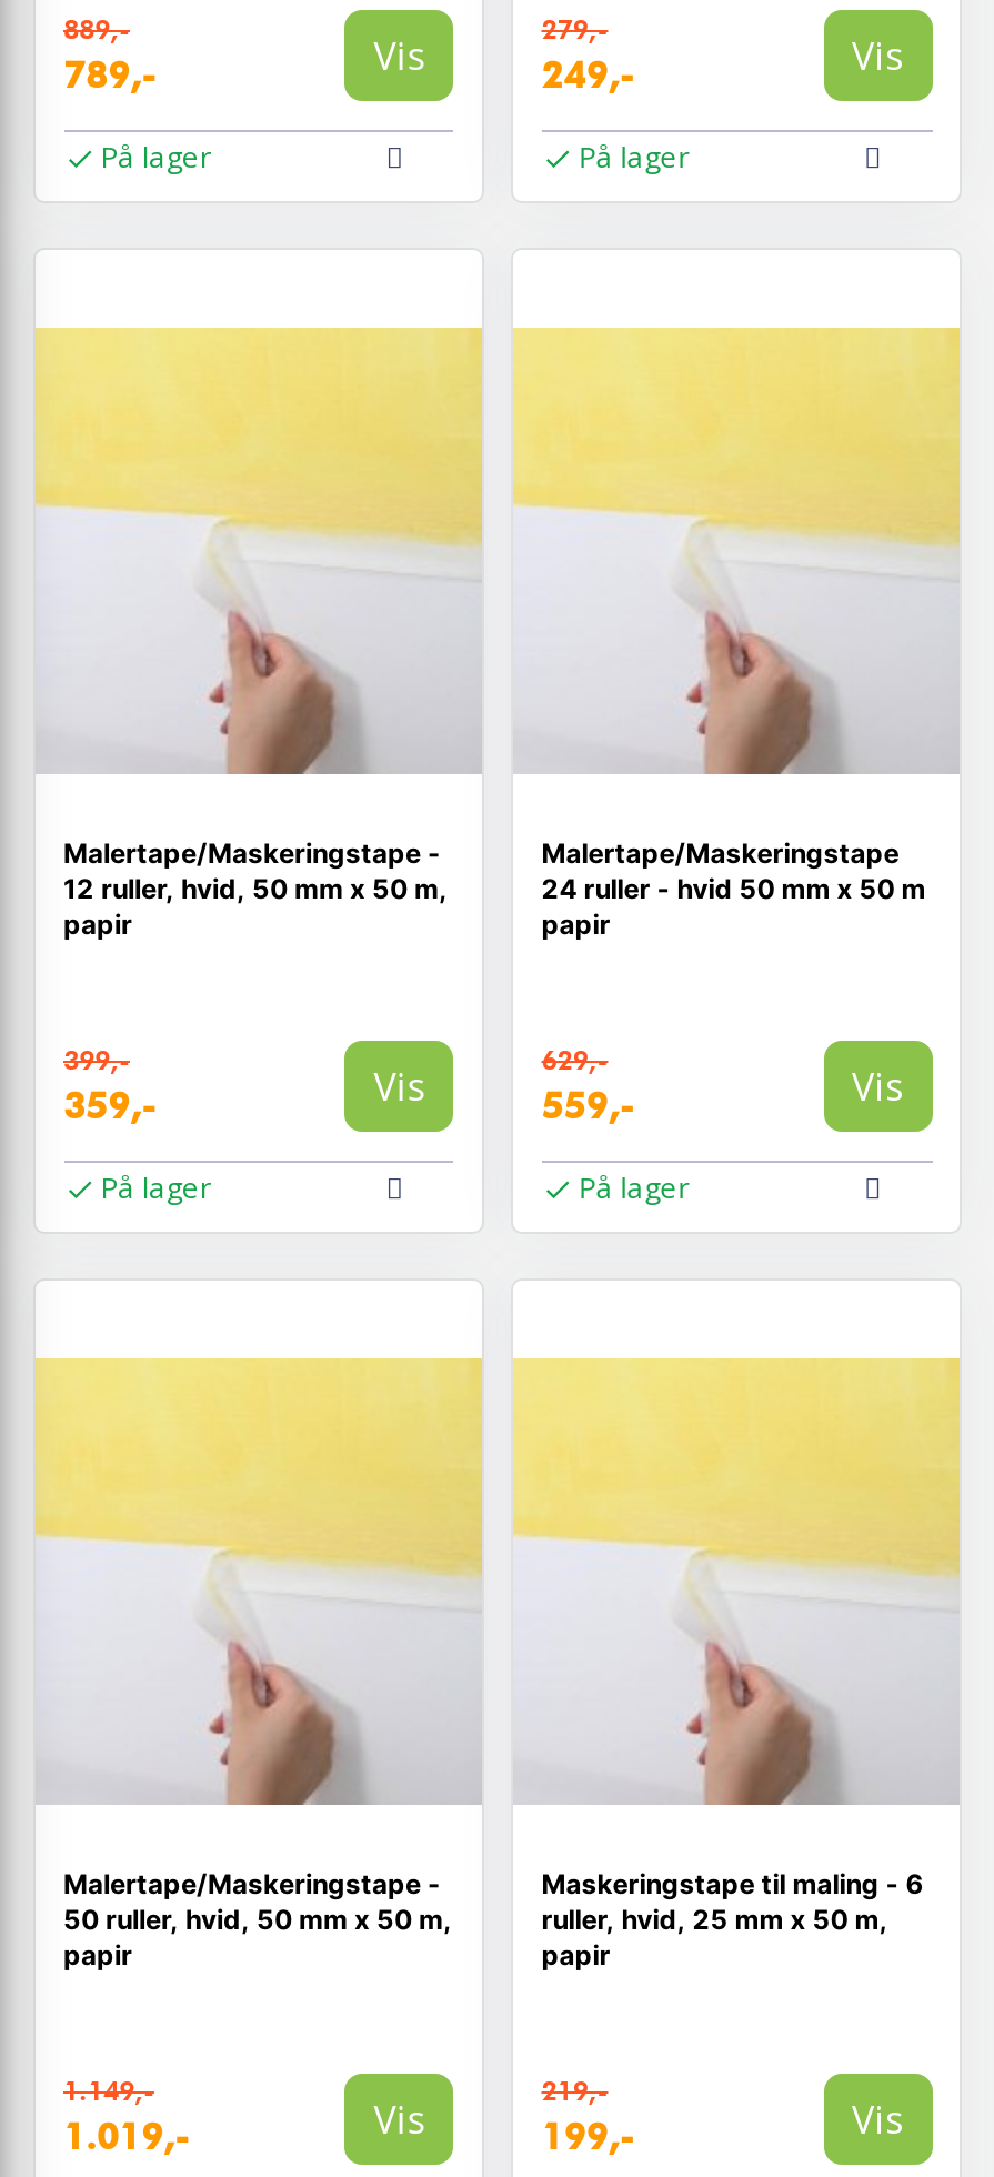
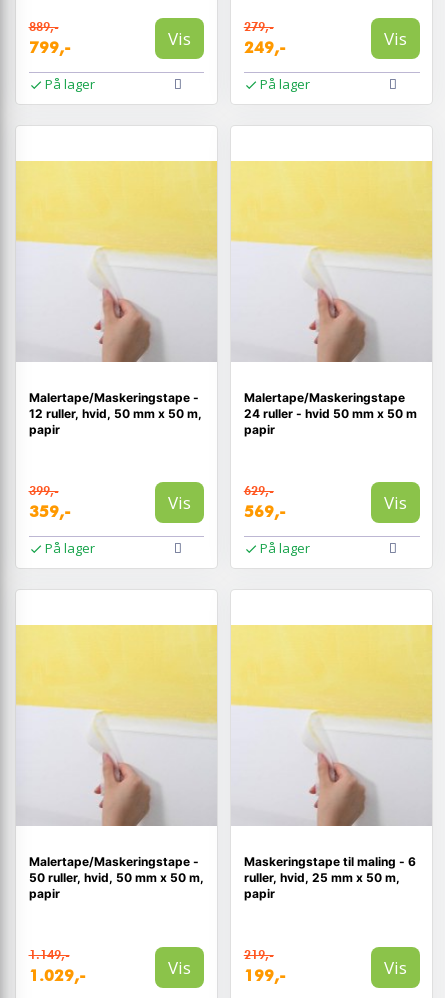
[63,54,157,96] 789,- -> [28,38,70,57] 799,-
[542,1085,635,1127] 559,- -> [244,502,286,521] 569,-
[63,2116,190,2158] 1.019,- -> [28,966,85,985] 1.029,-

